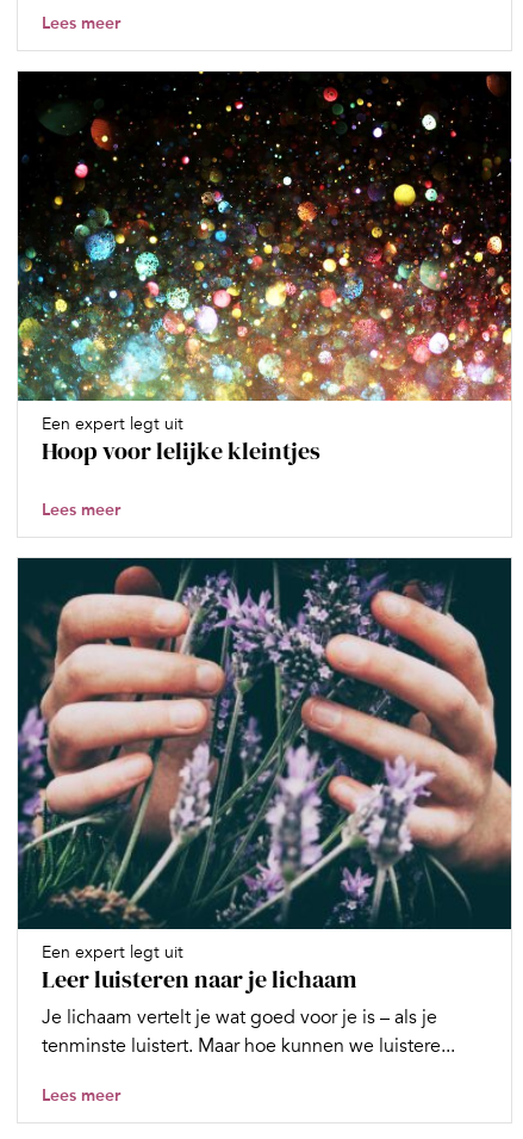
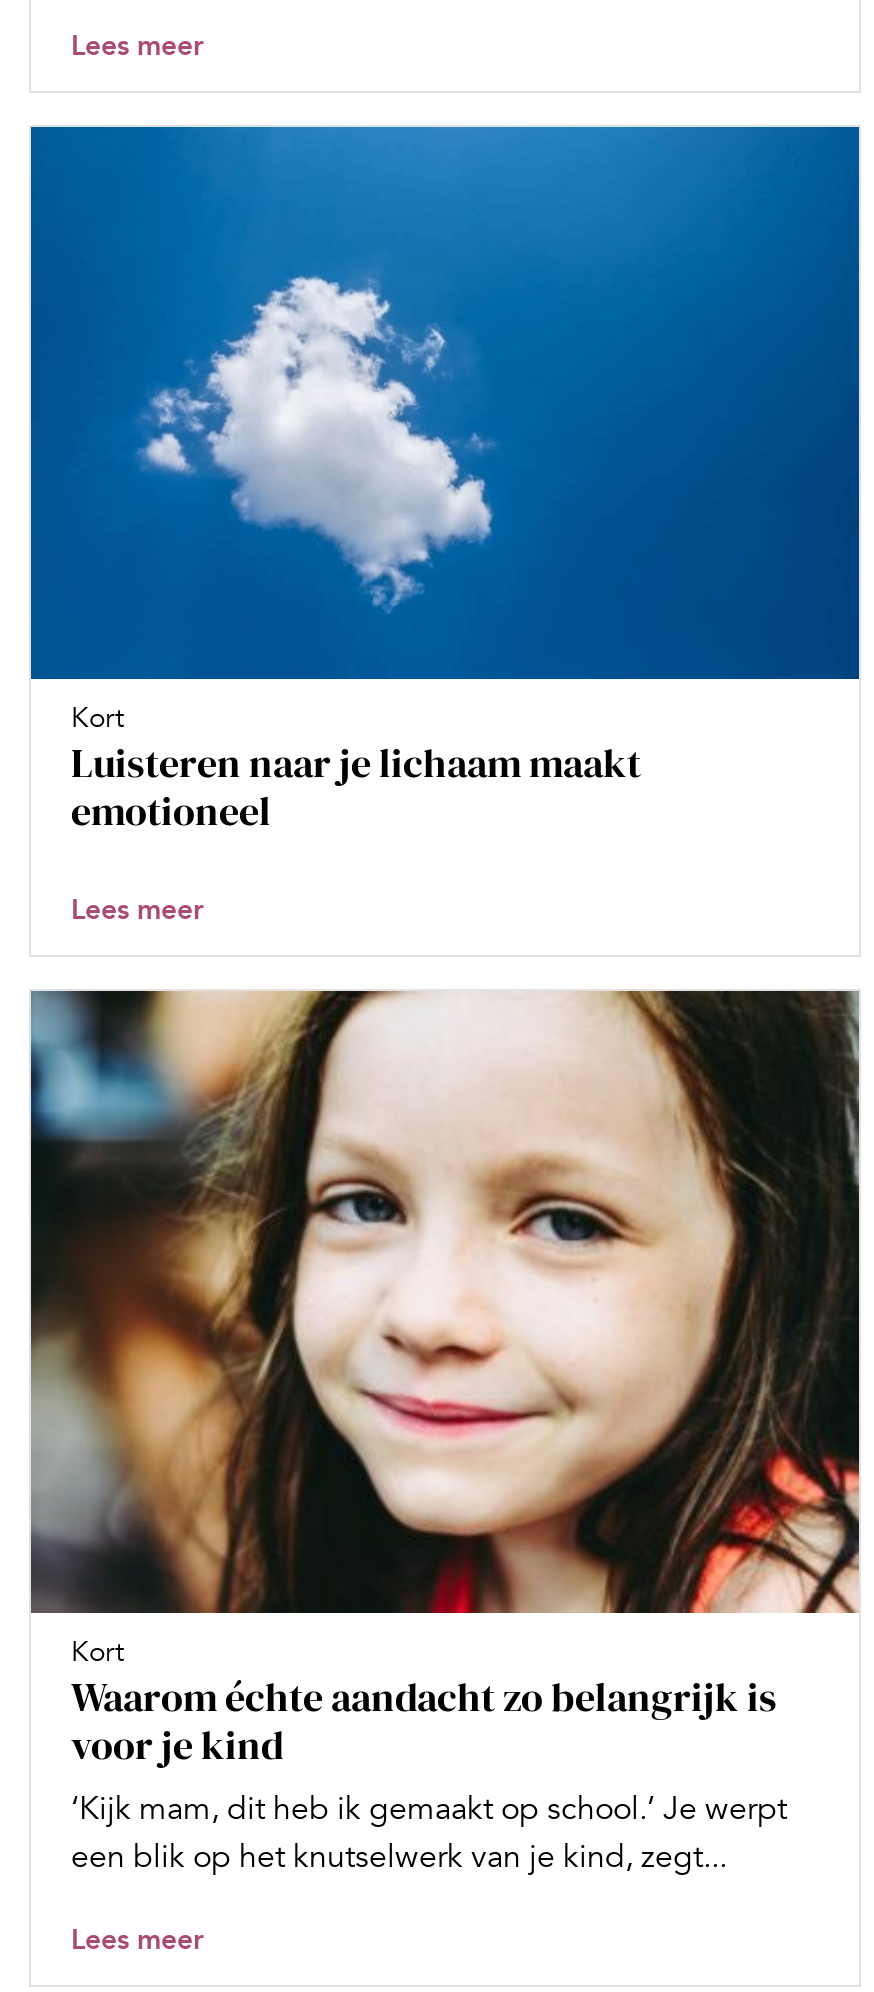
[17,70,512,468] [image] | Een expert legt uit | Hoop voor lelijke kleintjes -> [29,124,861,838] [image] | Kort | Luisteren naar je lichaam maakt | emotioneel
[18,557,512,1058] [image] | Een expert legt uit | Leer luisteren naar je lichaam | Je lichaam vertelt je wat goed voor je is – als je | tenminste luistert. Maar hoe kunnen we luistere... -> [29,988,861,1876] [image] | Kort | Waarom échte aandacht zo belangrijk is | voor je kind | ‘Kijk mam, dit heb ik gemaakt op school.’ Je werpt | een blik op het knutselwerk van je kind, zegt...

